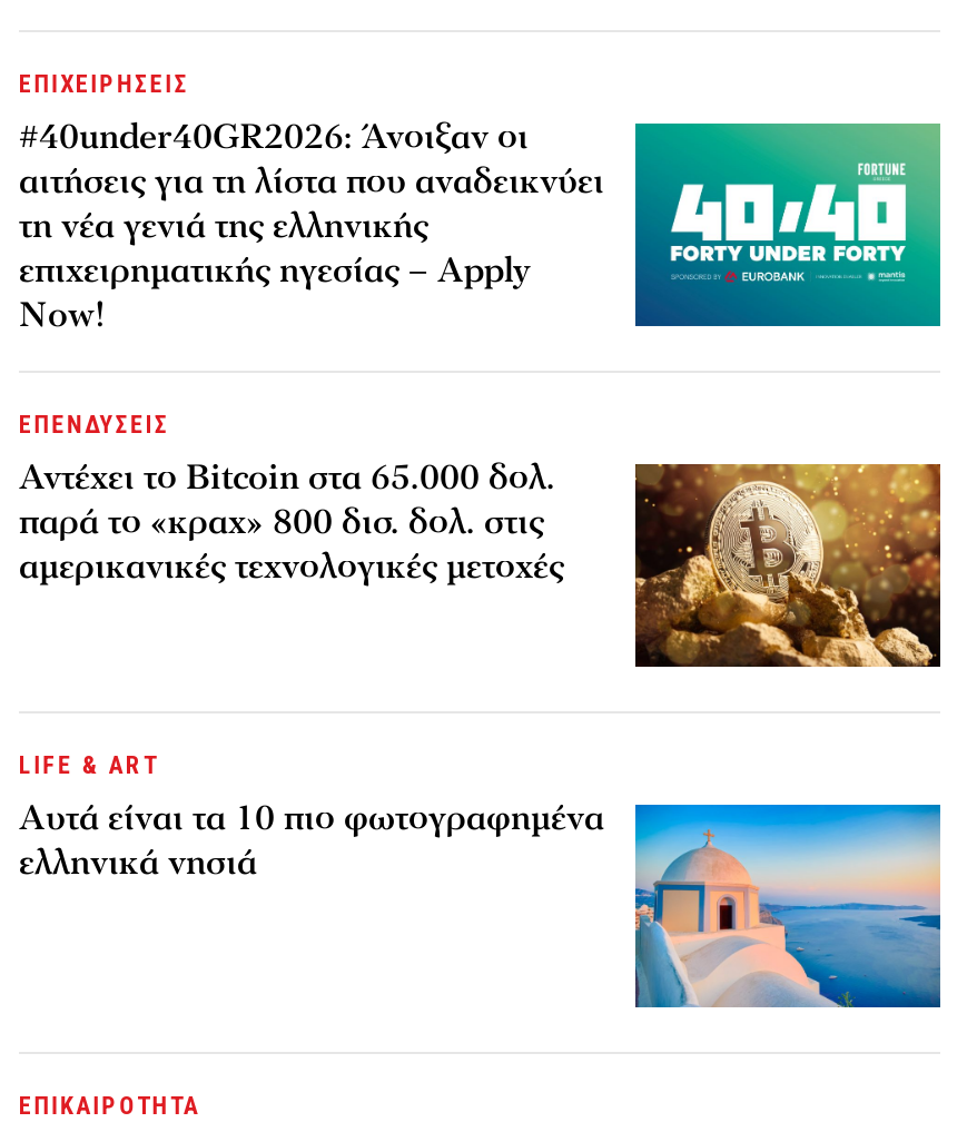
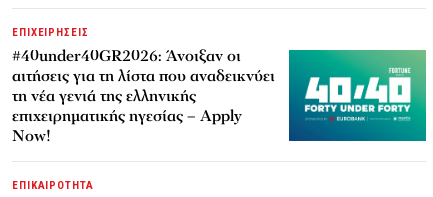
[19,411,943,671] [image] | ΕΠΕΝΔΥΣΕΙΣ | Αντέχει το Bitcoin στα 65.000 δολ. | παρά το «κραχ» 800 δισ. δολ. στις | αμερικανικές τεχνολογικές μετοχές -> none
[19,752,943,1010] [image] | LIFE & ART | Αυτά είναι τα 10 πιο φωτογραφημένα | ελληνικά νησιά -> none

